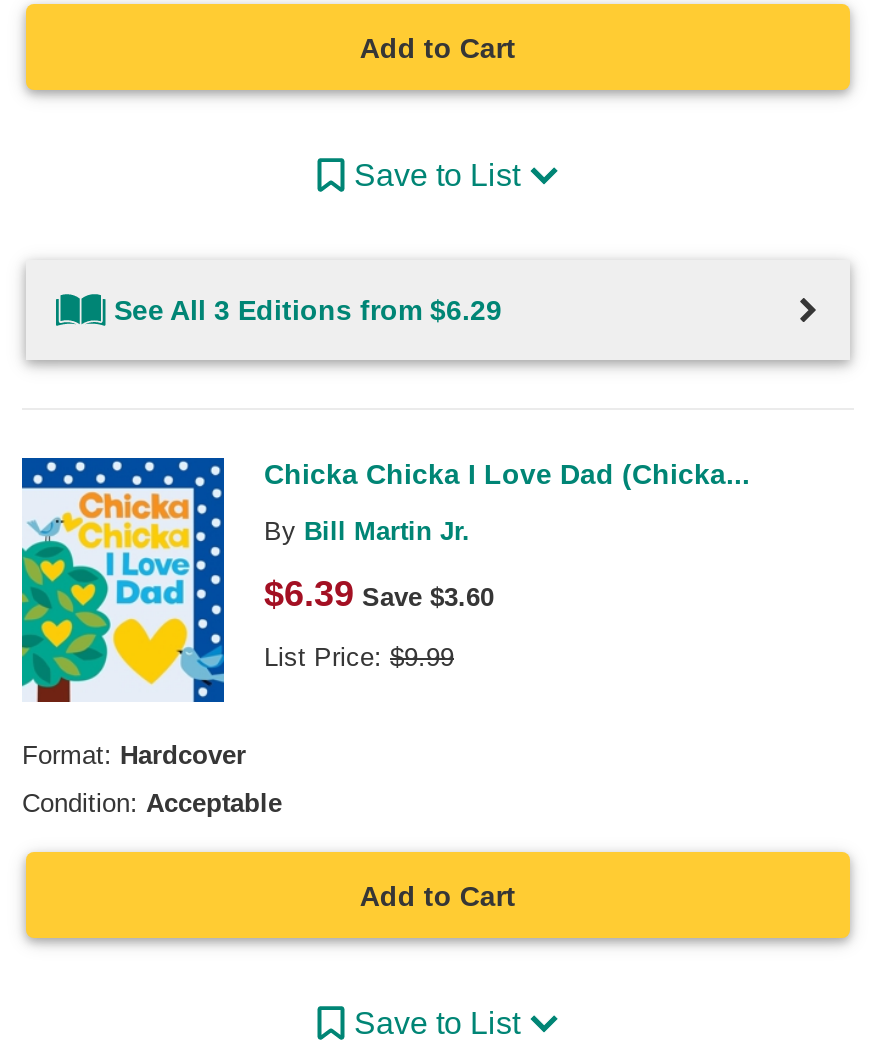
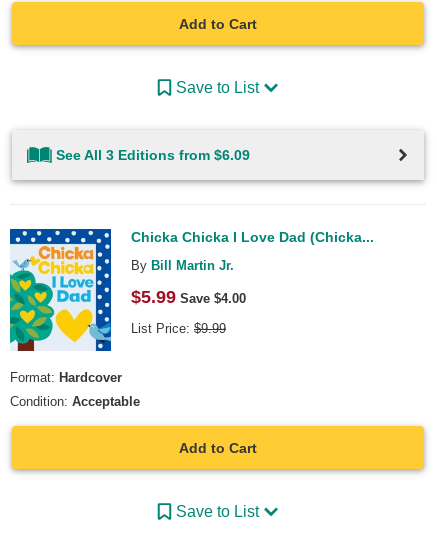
[114,294,502,326] See All 3 Editions from $6.29 -> [56,147,250,163] See All 3 Editions from $6.09
[264,574,494,614] $6.39 Save $3.60 -> [131,287,246,307] $5.99 Save $4.00

